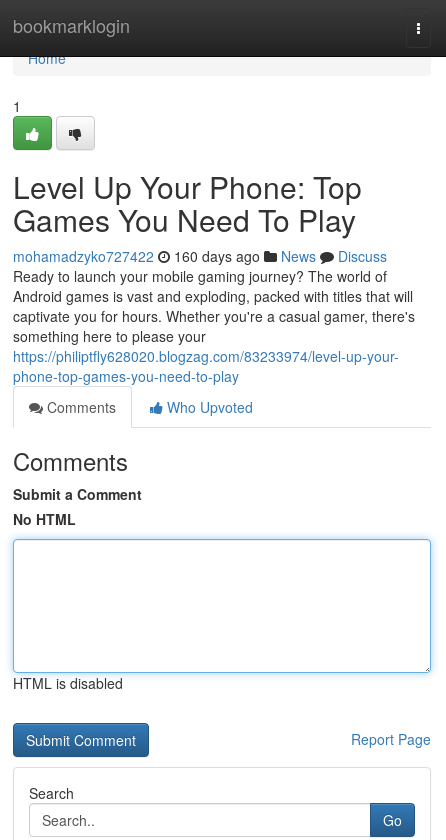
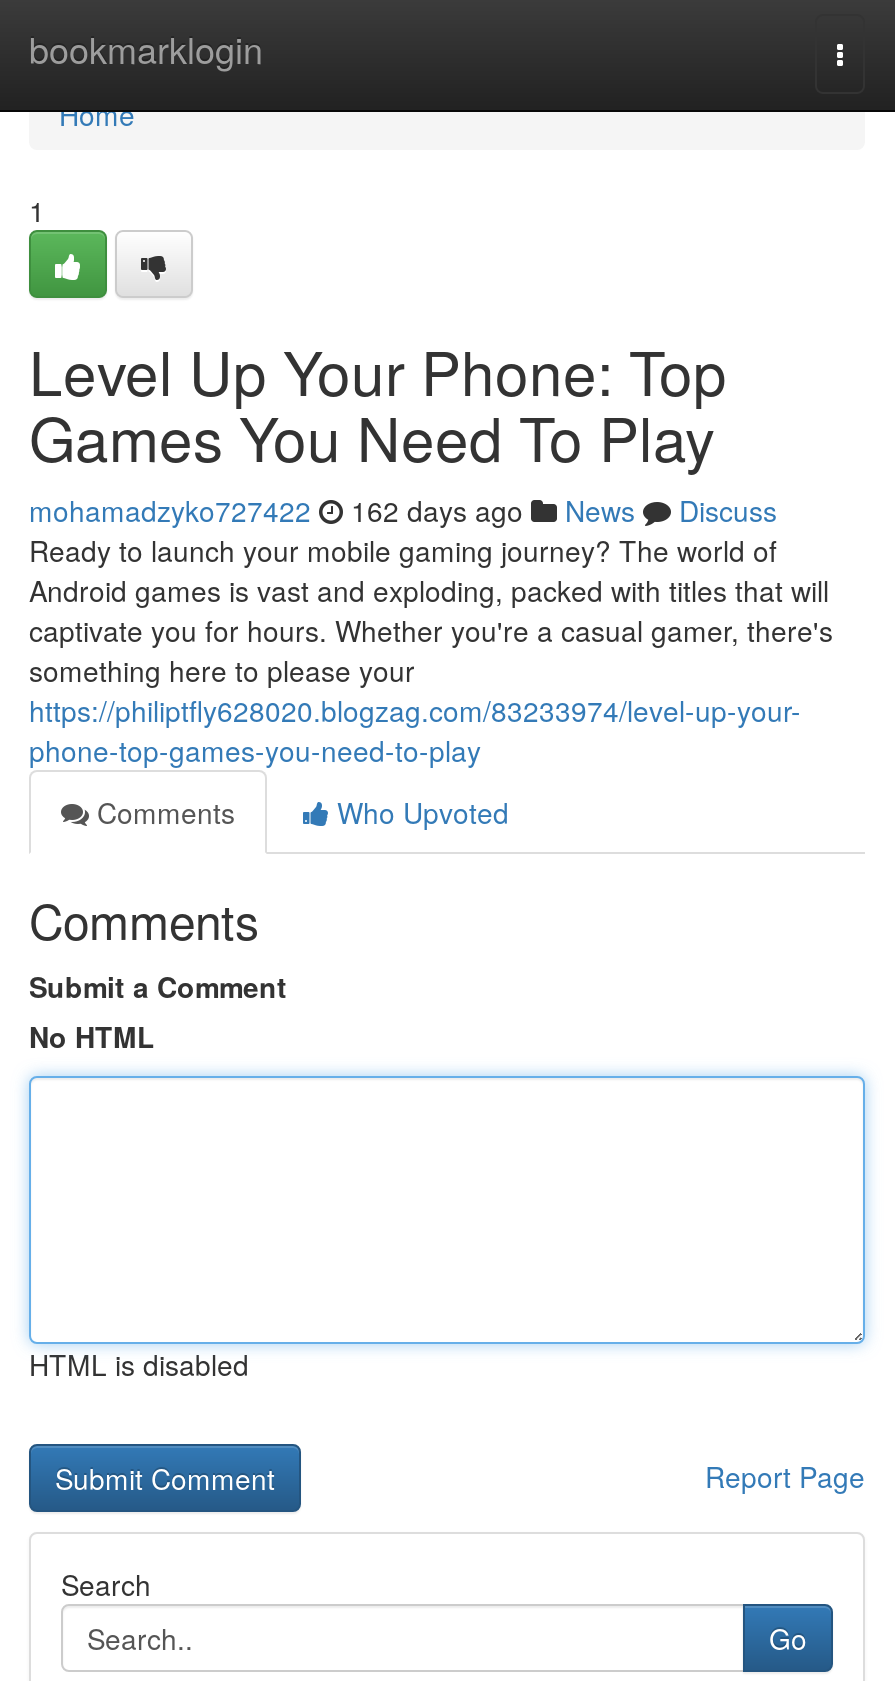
[13,246,387,266] mohamadzyko727422 160 days ago News Discuss -> [29,490,777,530] mohamadzyko727422 162 days ago News Discuss

